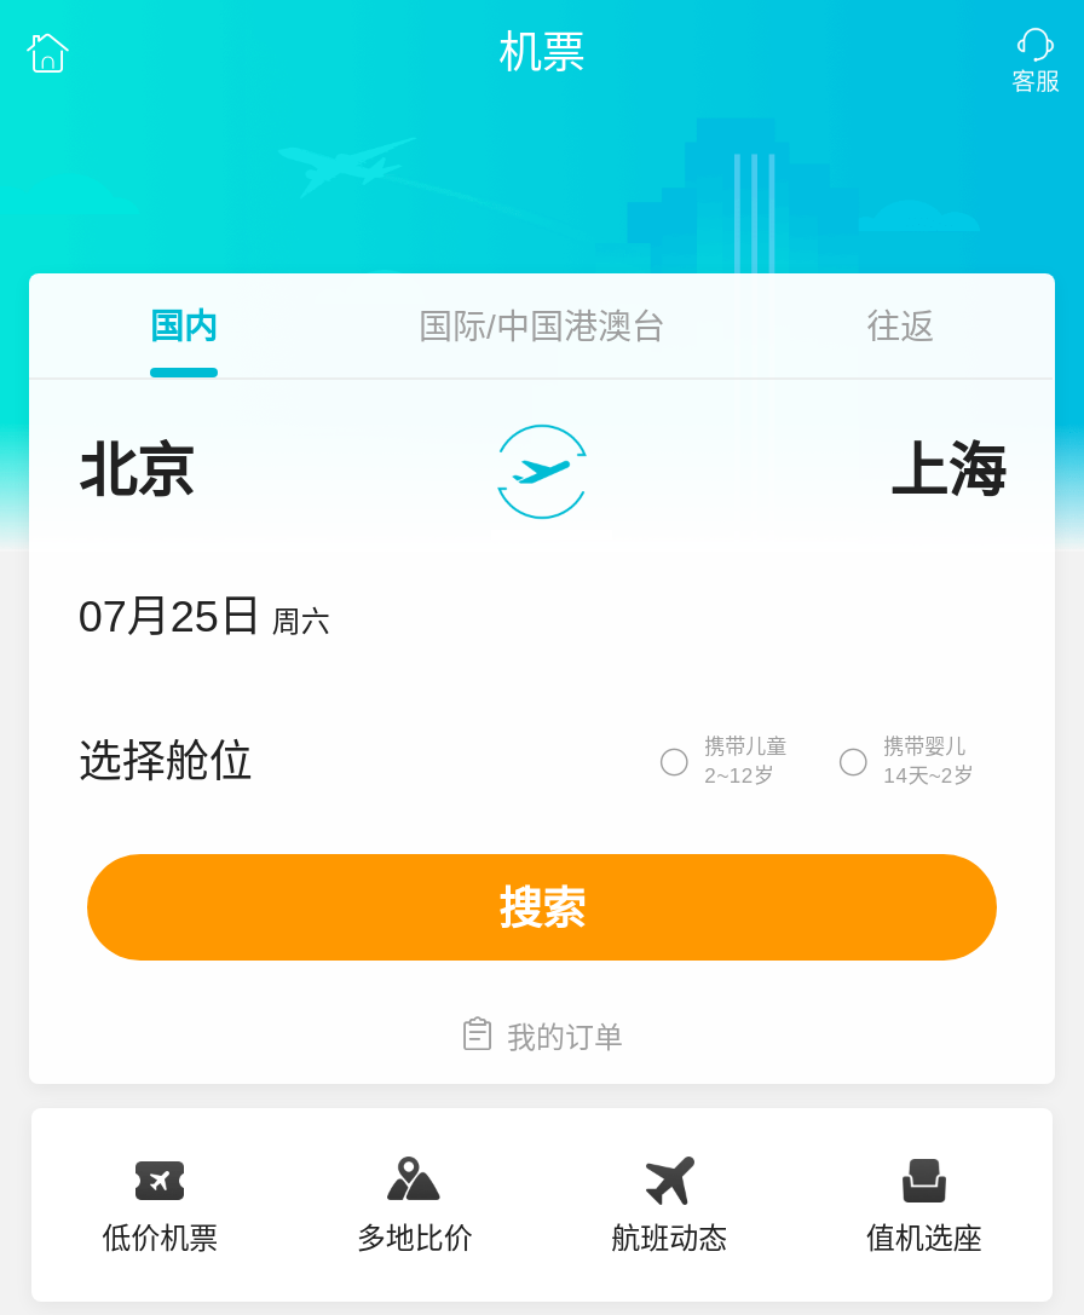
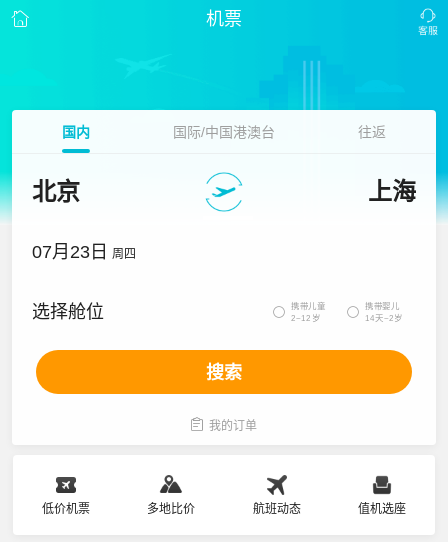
[78,593,330,641] 07月25日 周六 -> [32,242,136,262] 07月23日 周四

